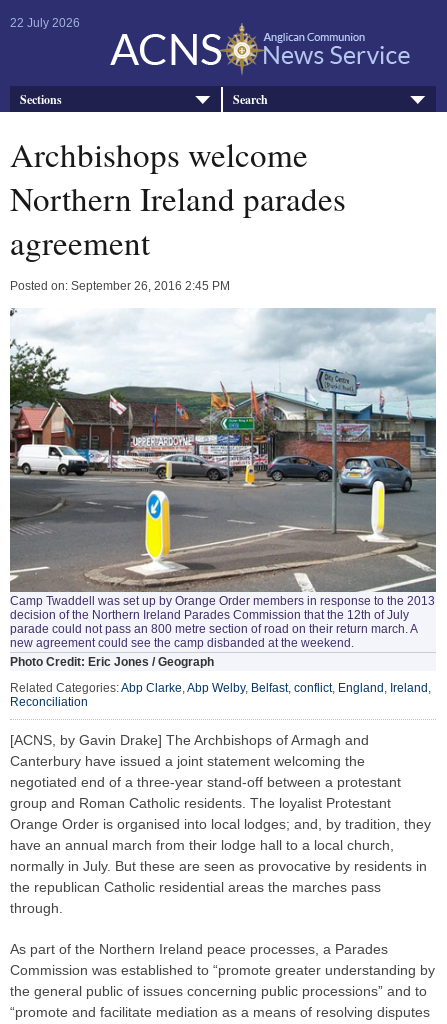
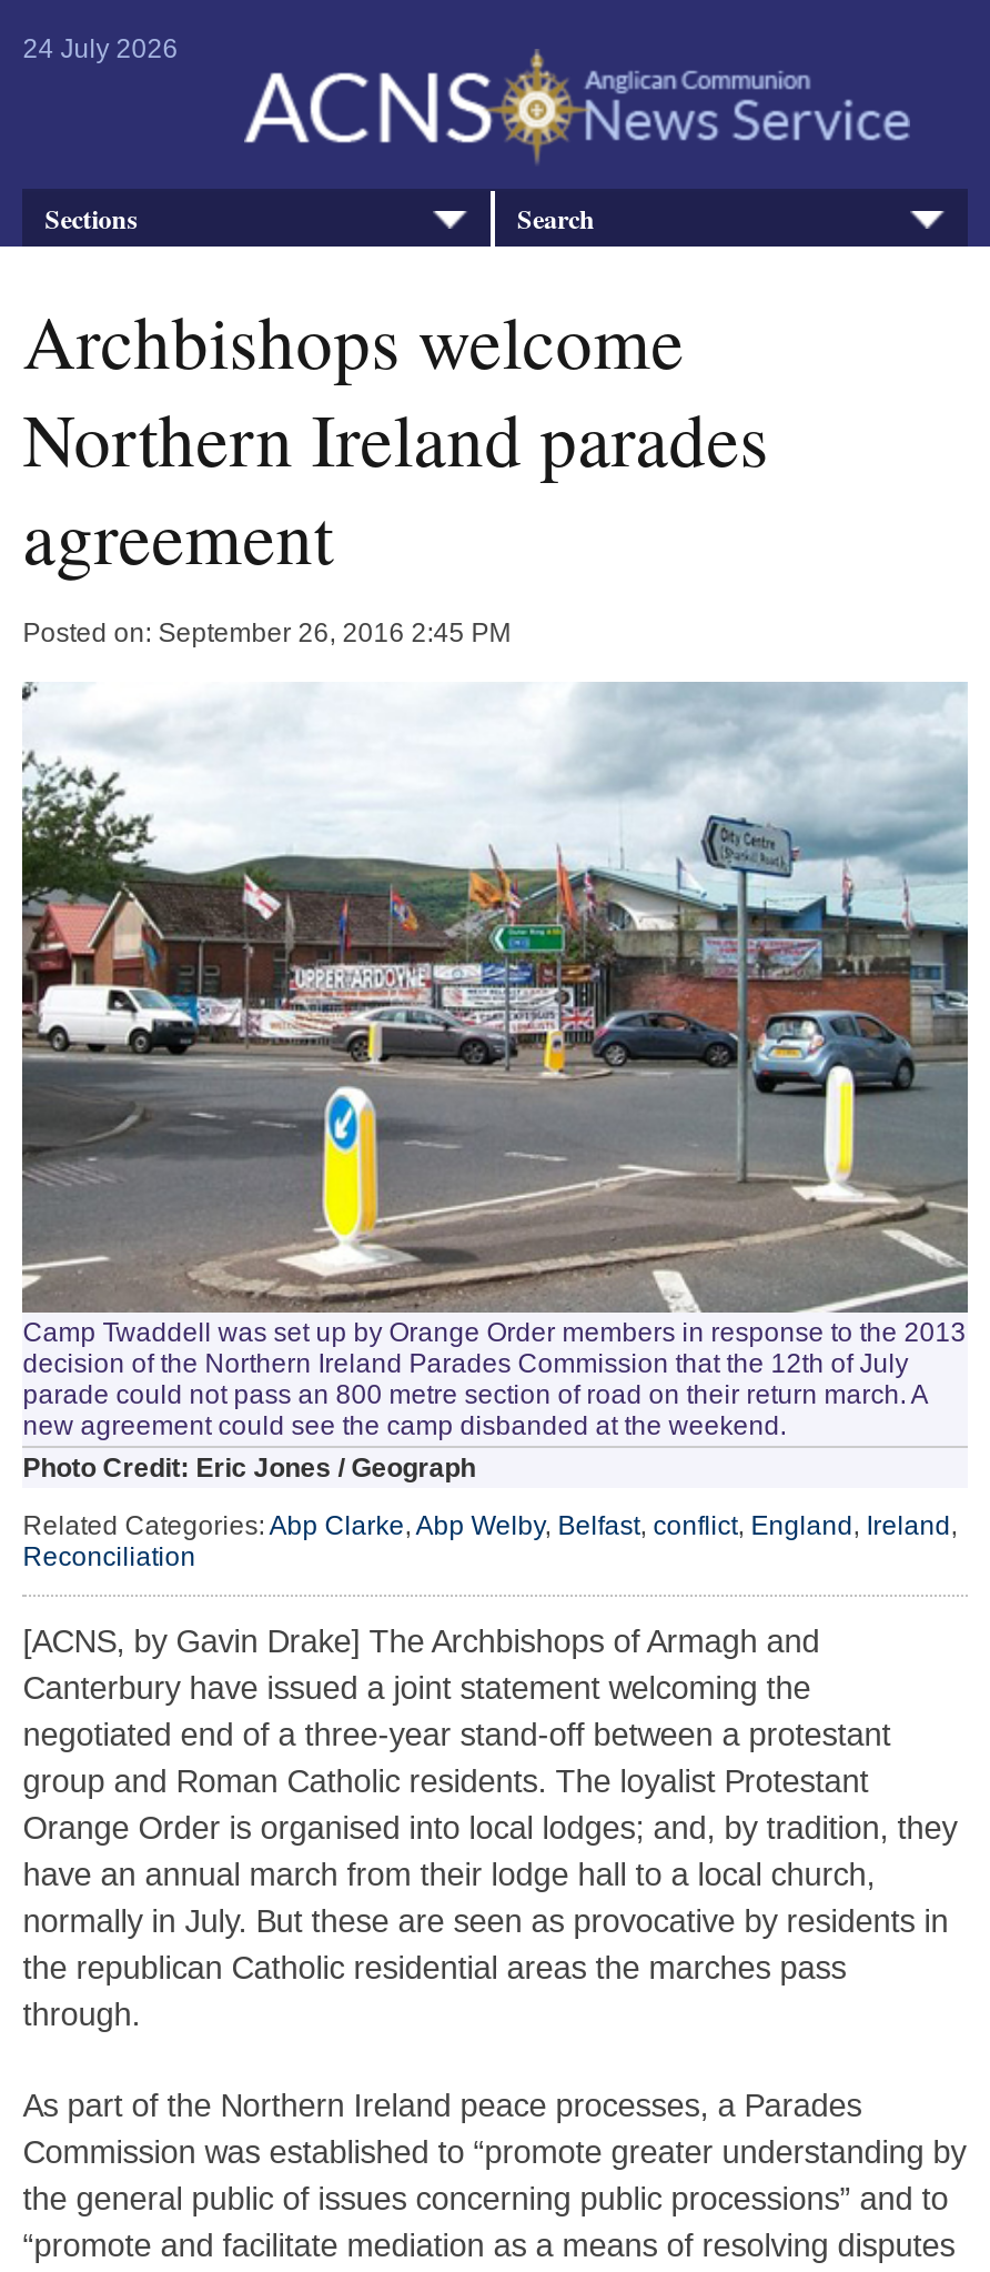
[10,16,80,30] 22 July 2026 -> [23,33,178,64] 24 July 2026

